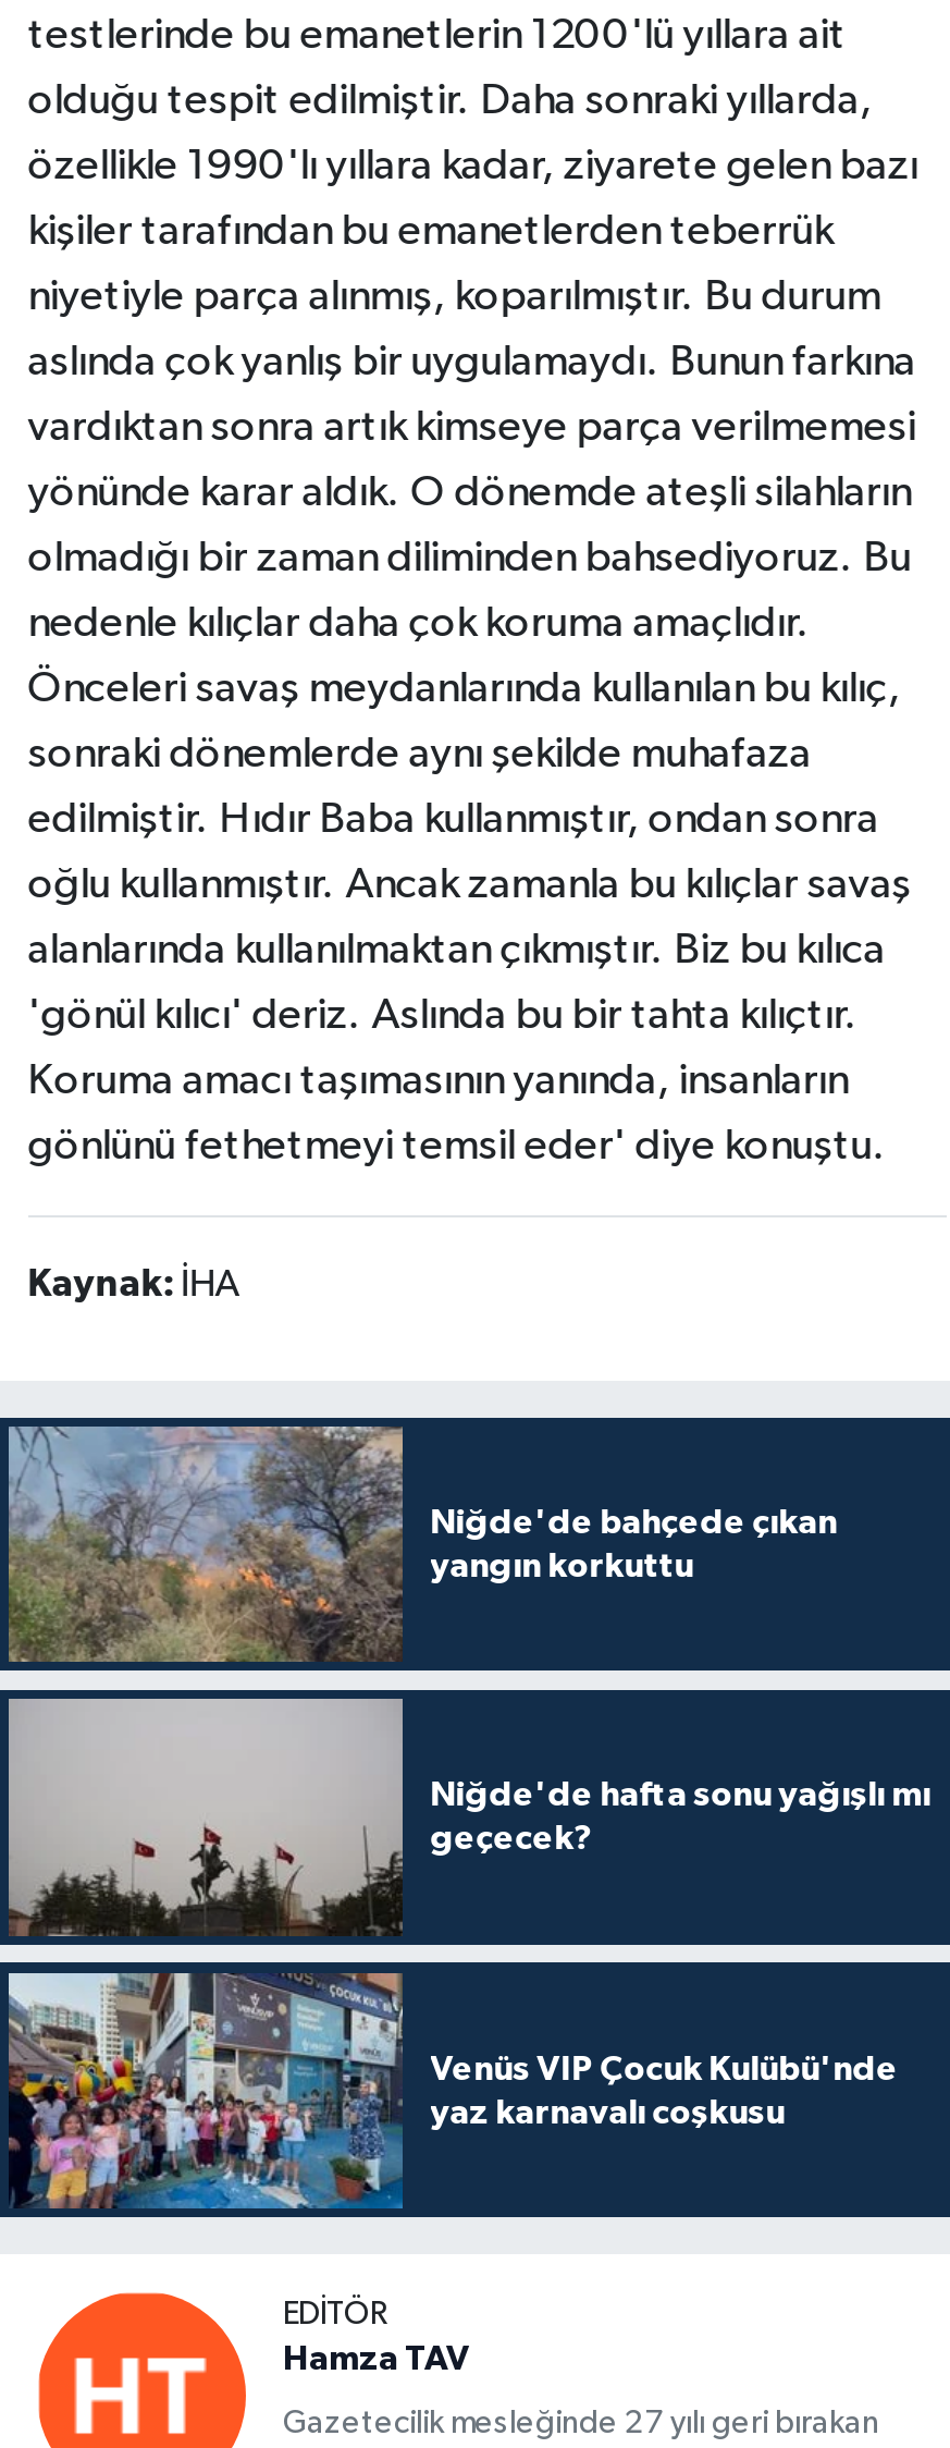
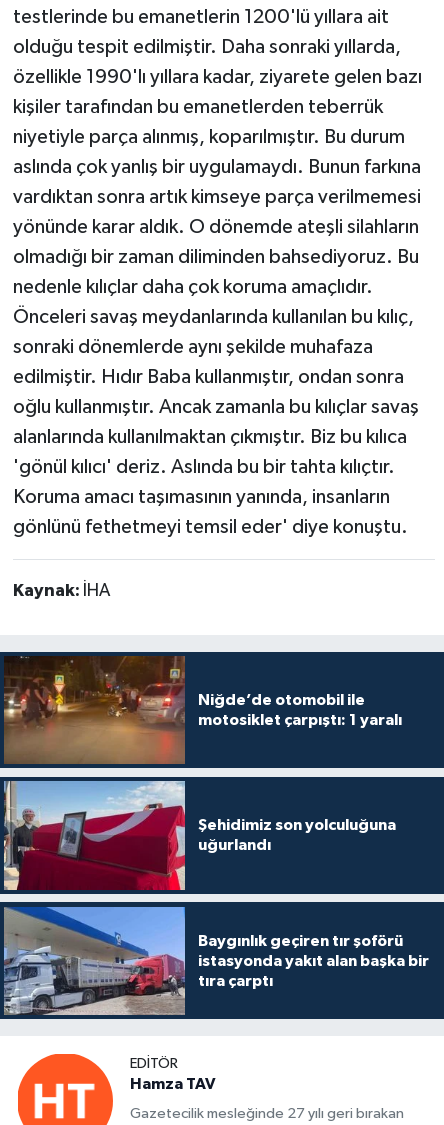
[7,1424,837,1662] [image] | Niğde'de bahçede çıkan | yangın korkuttu -> [4,656,402,764] [image] | Niğde’de otomobil ile | motosiklet çarpıştı: 1 yaralı
[7,1699,931,1938] [image] | Niğde'de hafta sonu yağışlı mı | geçecek? -> [3,781,396,891] [image] | Şehidimiz son yolculuğuna | uğurlandı
[9,1971,898,2208] [image] | Venüs VIP Çocuk Kulübü'nde | yaz karnavalı coşkusu -> [3,906,429,1016] [image] | Baygınlık geçiren tır şoförü | istasyonda yakıt alan başka bir | tıra çarptı

